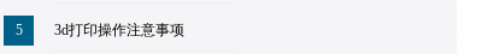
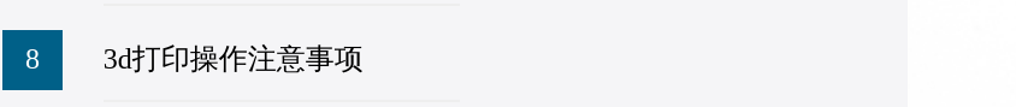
[15,22,184,38] 5 3d打印操作注意事项 -> [25,42,363,76] 8 3d打印操作注意事项

